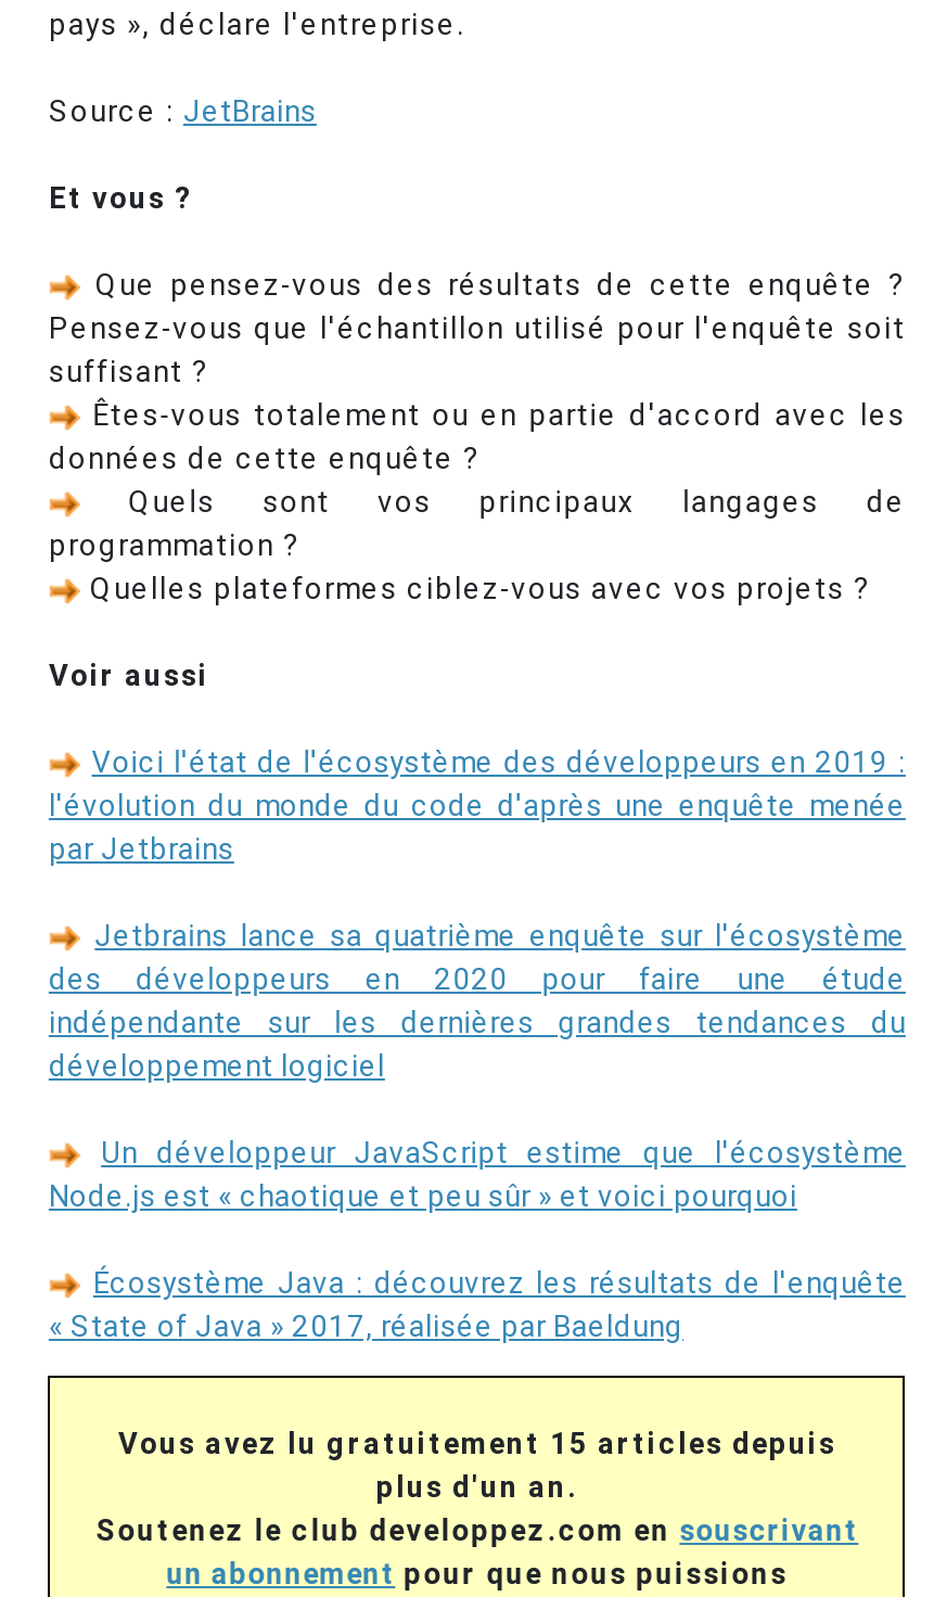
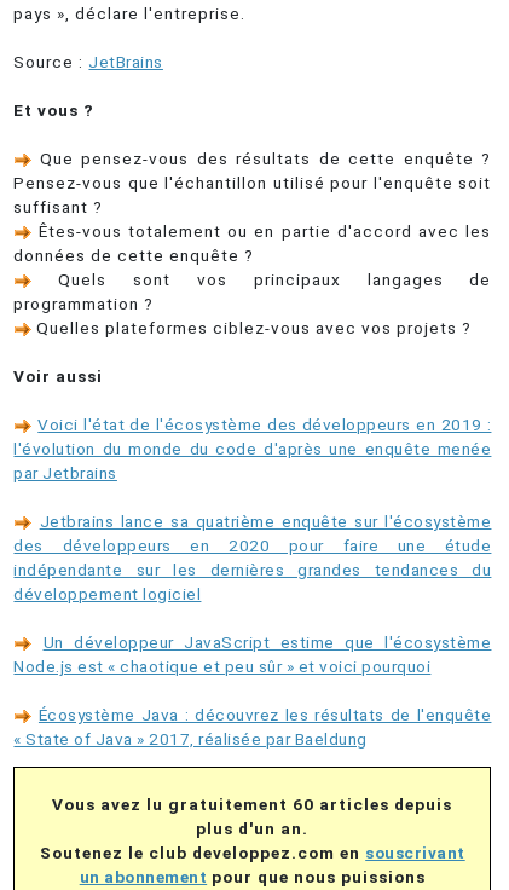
[118,1426,836,1461] Vous avez lu gratuitement 15 articles depuis -> [52,795,453,814] Vous avez lu gratuitement 60 articles depuis

